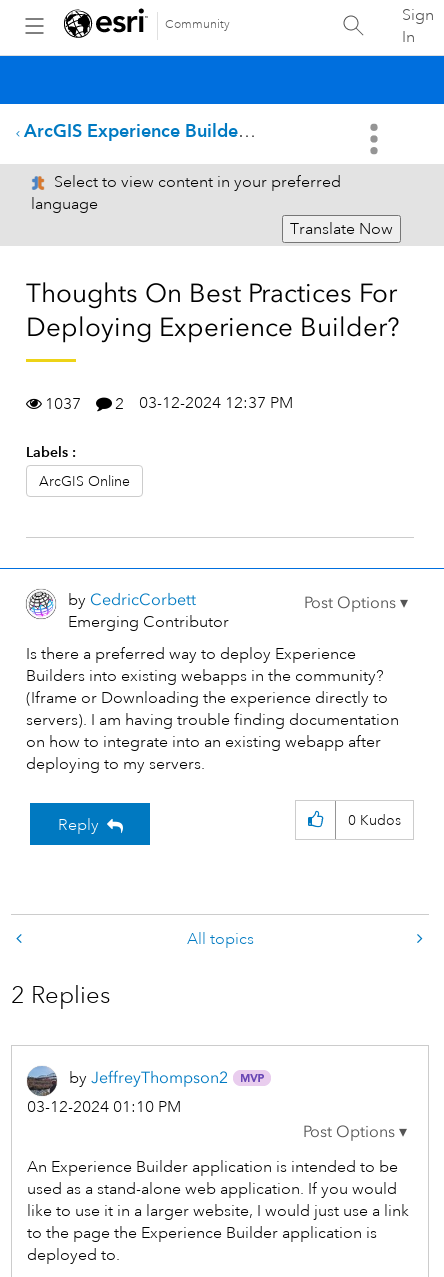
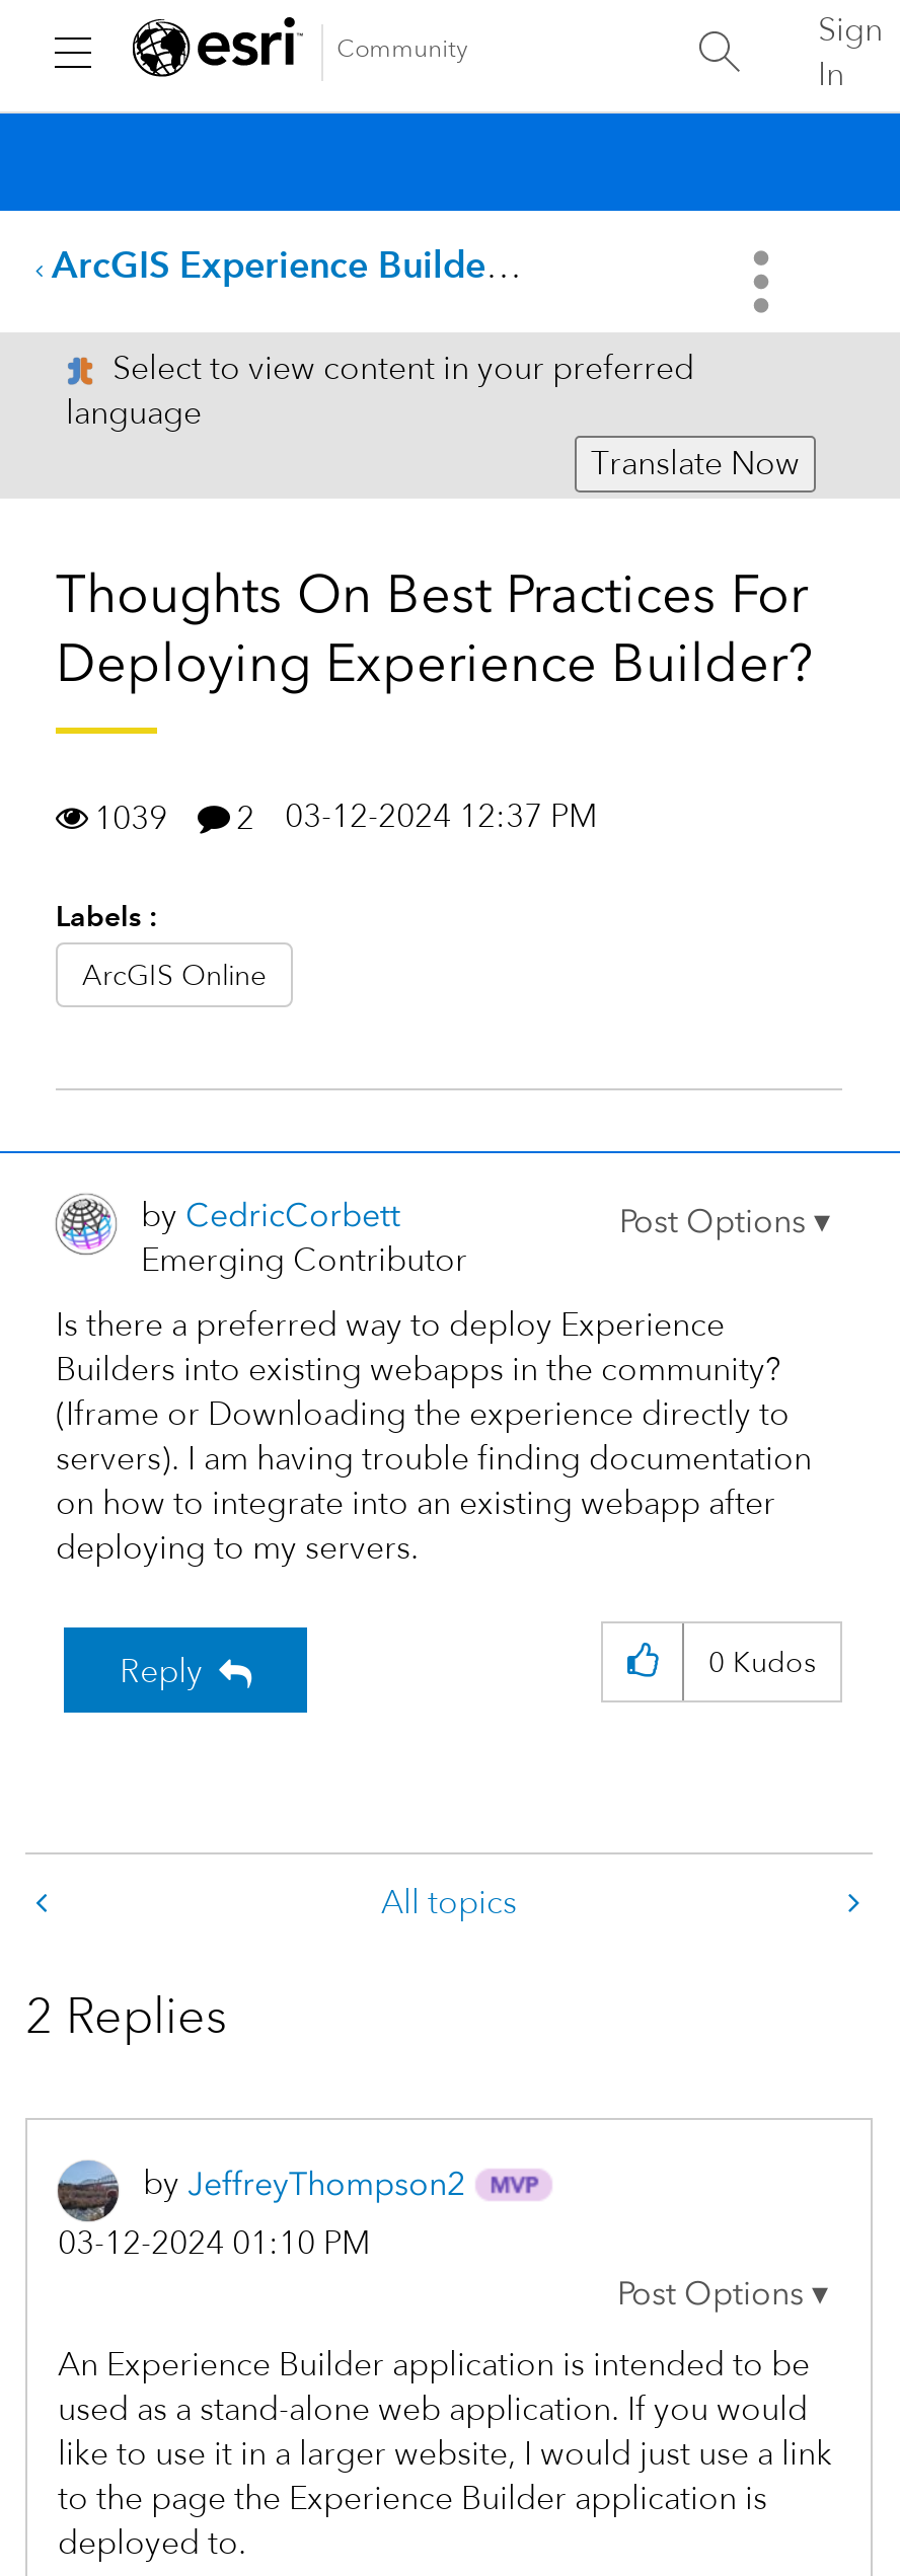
[45,393,293,414] 1037 2 03-12-2024 12:37 PM -> [94,797,597,839] 1039 2 03-12-2024 12:37 PM

